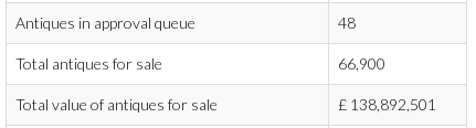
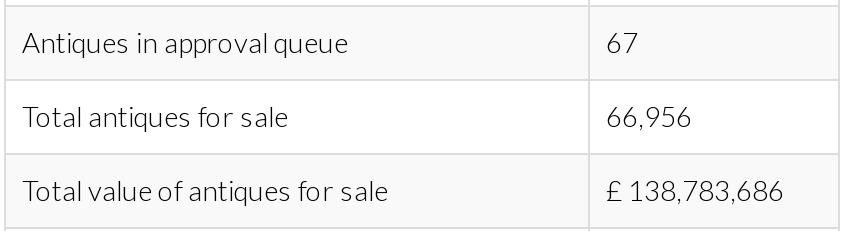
[338,13,356,32] 48 -> [606,24,638,58] 67
[338,54,385,73] 66,900 -> [606,98,692,132] 66,956
[338,95,436,114] £138,892,501 -> [606,172,784,206] £138,783,686

